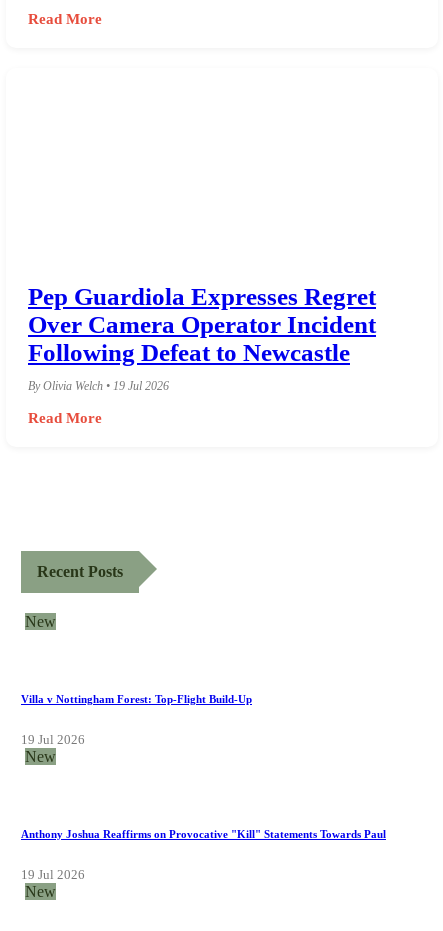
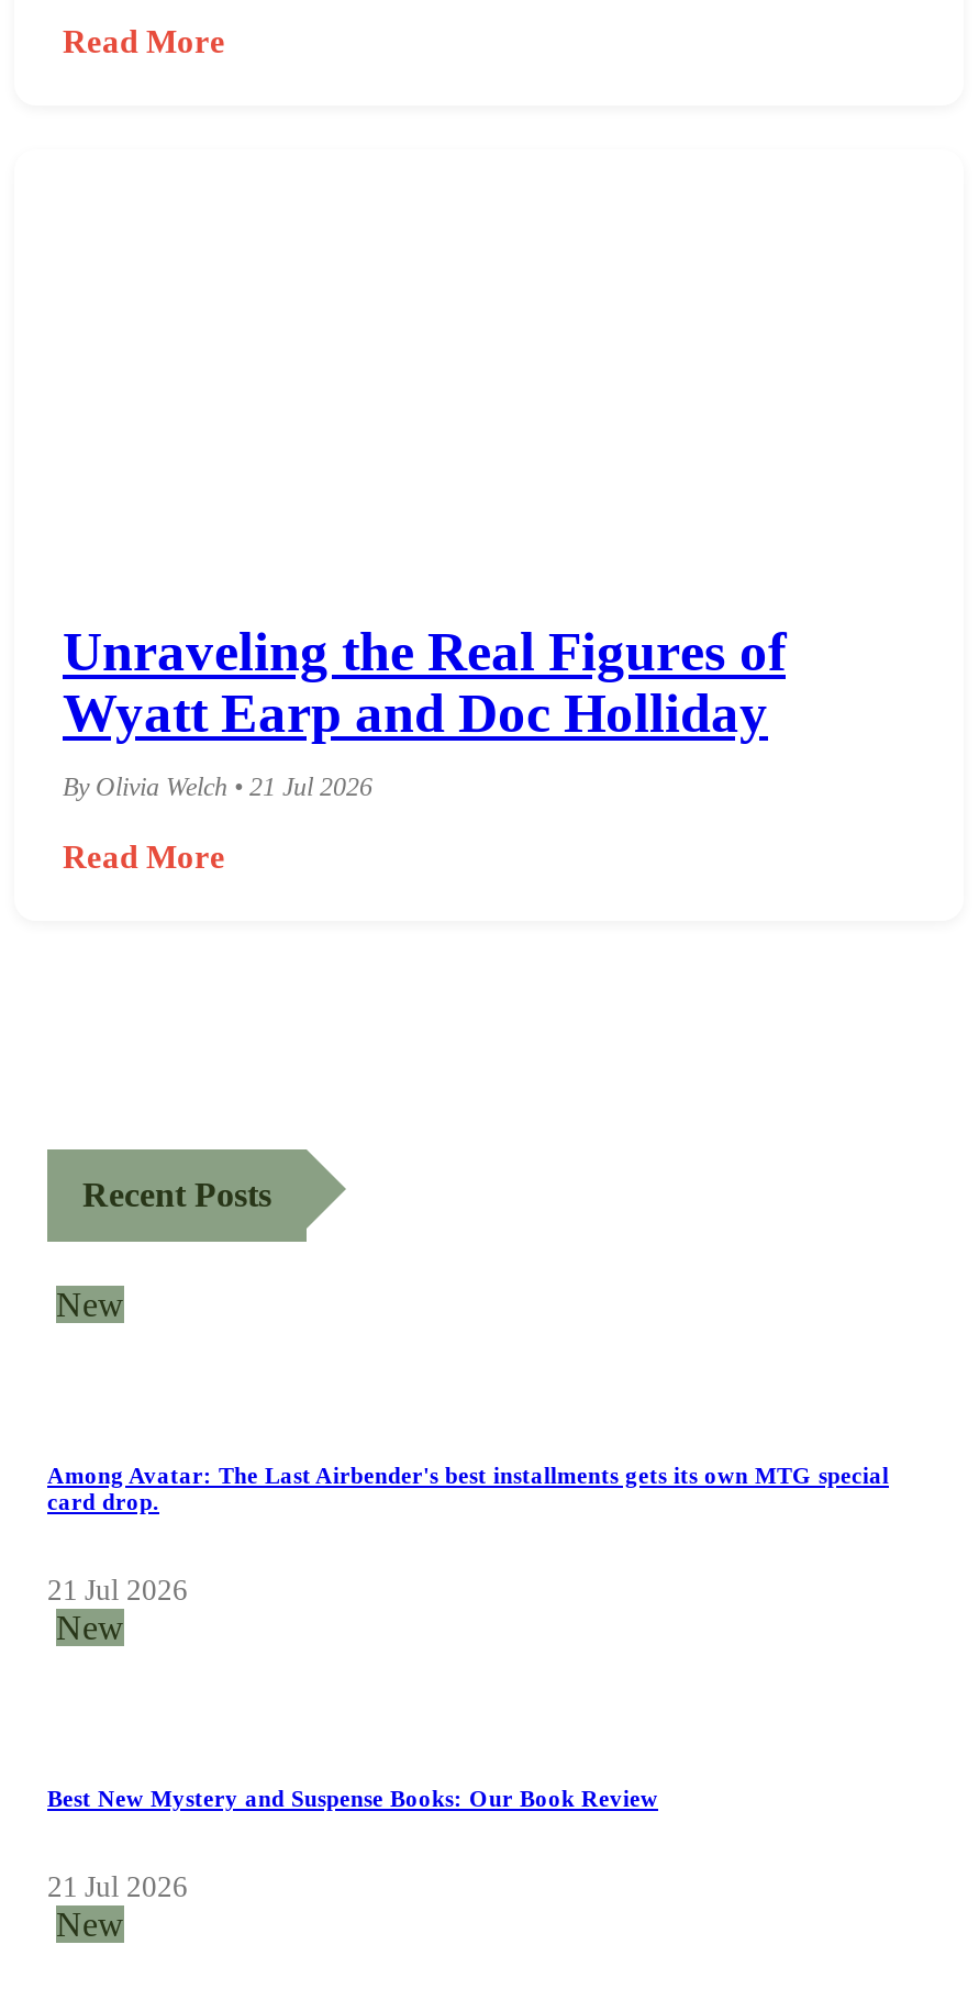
[28,283,376,366] Pep Guardiola Expresses Regret | Over Camera Operator Incident | Following Defeat to Newcastle -> [63,621,786,742] Unraveling the Real Figures of | Wyatt Earp and Doc Holliday
[28,379,169,393] By Olivia Welch • 19 Jul 2026 -> [63,771,372,801] By Olivia Welch • 21 Jul 2026
[21,693,252,705] Villa v Nottingham Forest: Top-Flight Build-Up -> [47,1462,889,1515] Among Avatar: The Last Airbender's best installments gets its own MTG special | card drop.
[21,732,85,747] 19 Jul 2026 -> [47,1574,188,1607] 21 Jul 2026
[21,828,386,840] Anthony Joshua Reaffirms on Provocative "Kill" Statements Towards Paul -> [47,1785,658,1811] Best New Mystery and Suspense Books: Our Book Review
[21,867,85,882] 19 Jul 2026 -> [47,1871,188,1904] 21 Jul 2026

